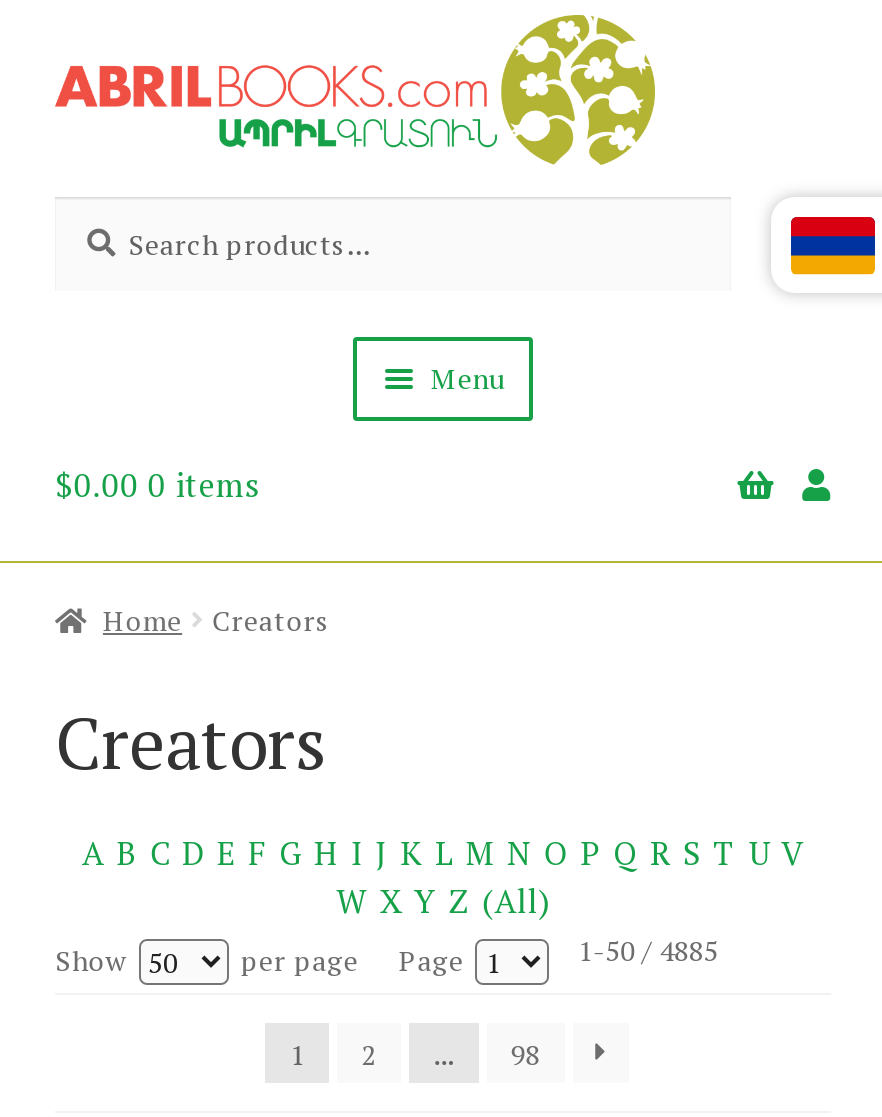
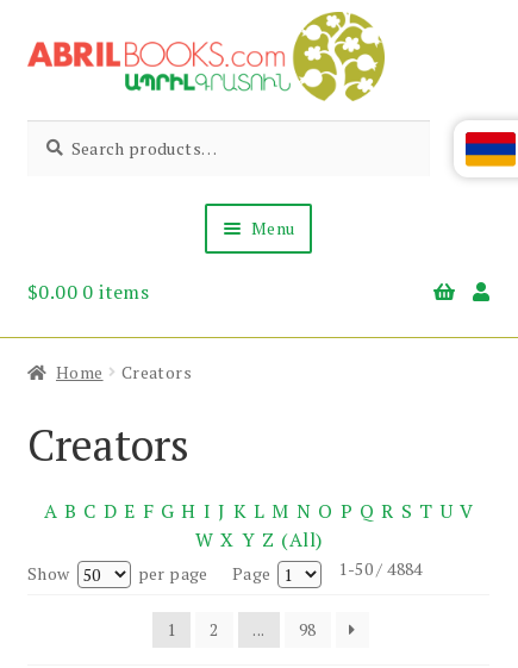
[578,931,719,969] 1-50 / 4885 -> [339,557,422,580] 1-50 / 4884

